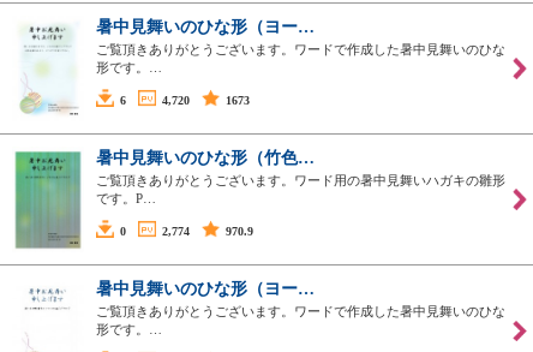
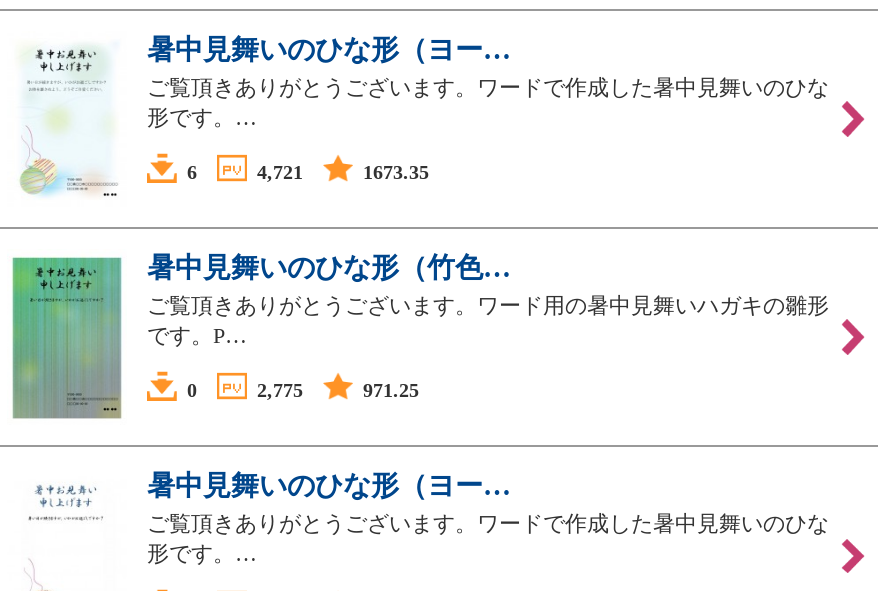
[162,94,190,107] 4,720 -> [257,161,303,183] 4,721
[226,94,250,107] 1673 -> [363,161,429,183] 1673.35
[162,225,190,238] 2,774 -> [257,379,303,401] 2,775
[226,225,253,238] 970.9 -> [363,379,419,401] 971.25

